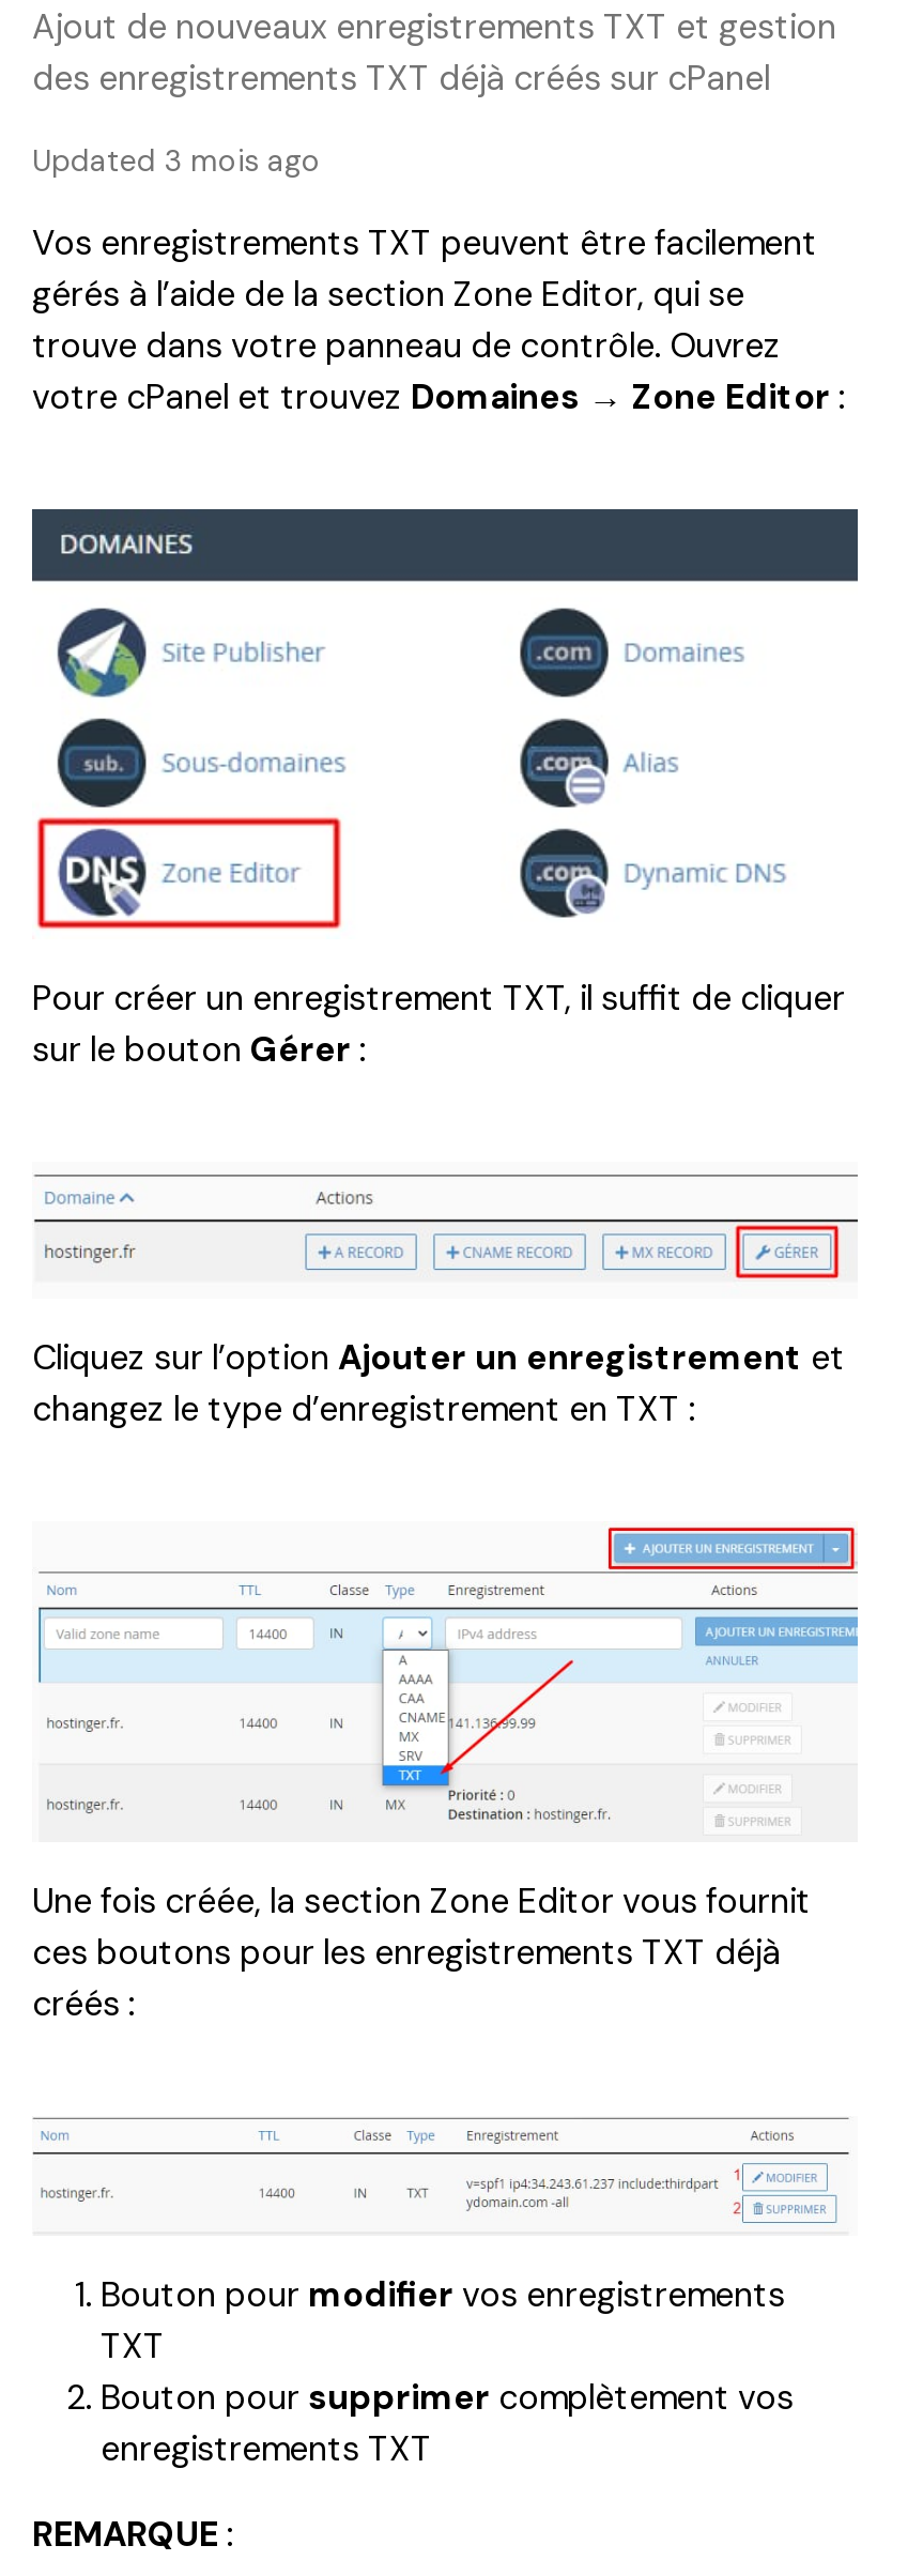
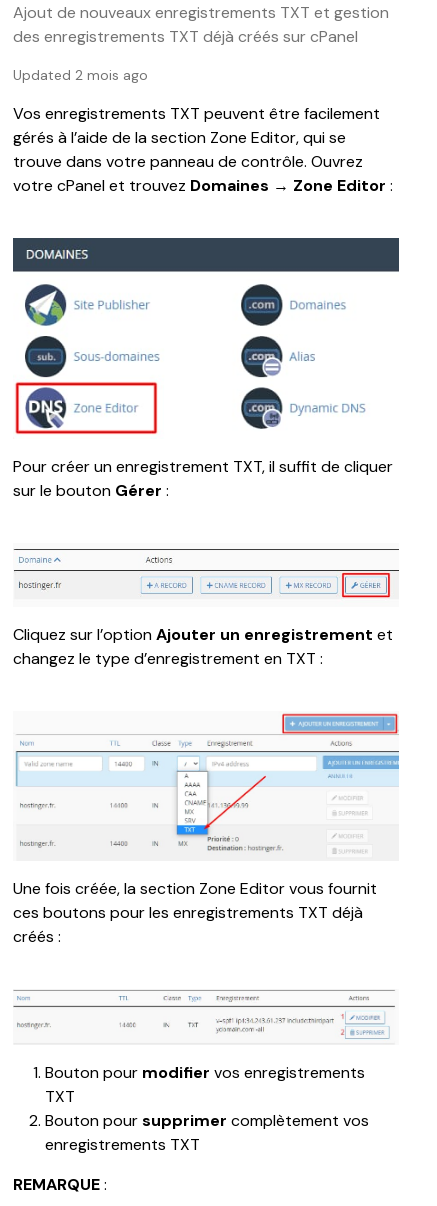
[32,141,321,180] Updated 3 mois ago -> [13,66,148,84] Updated 2 mois ago

